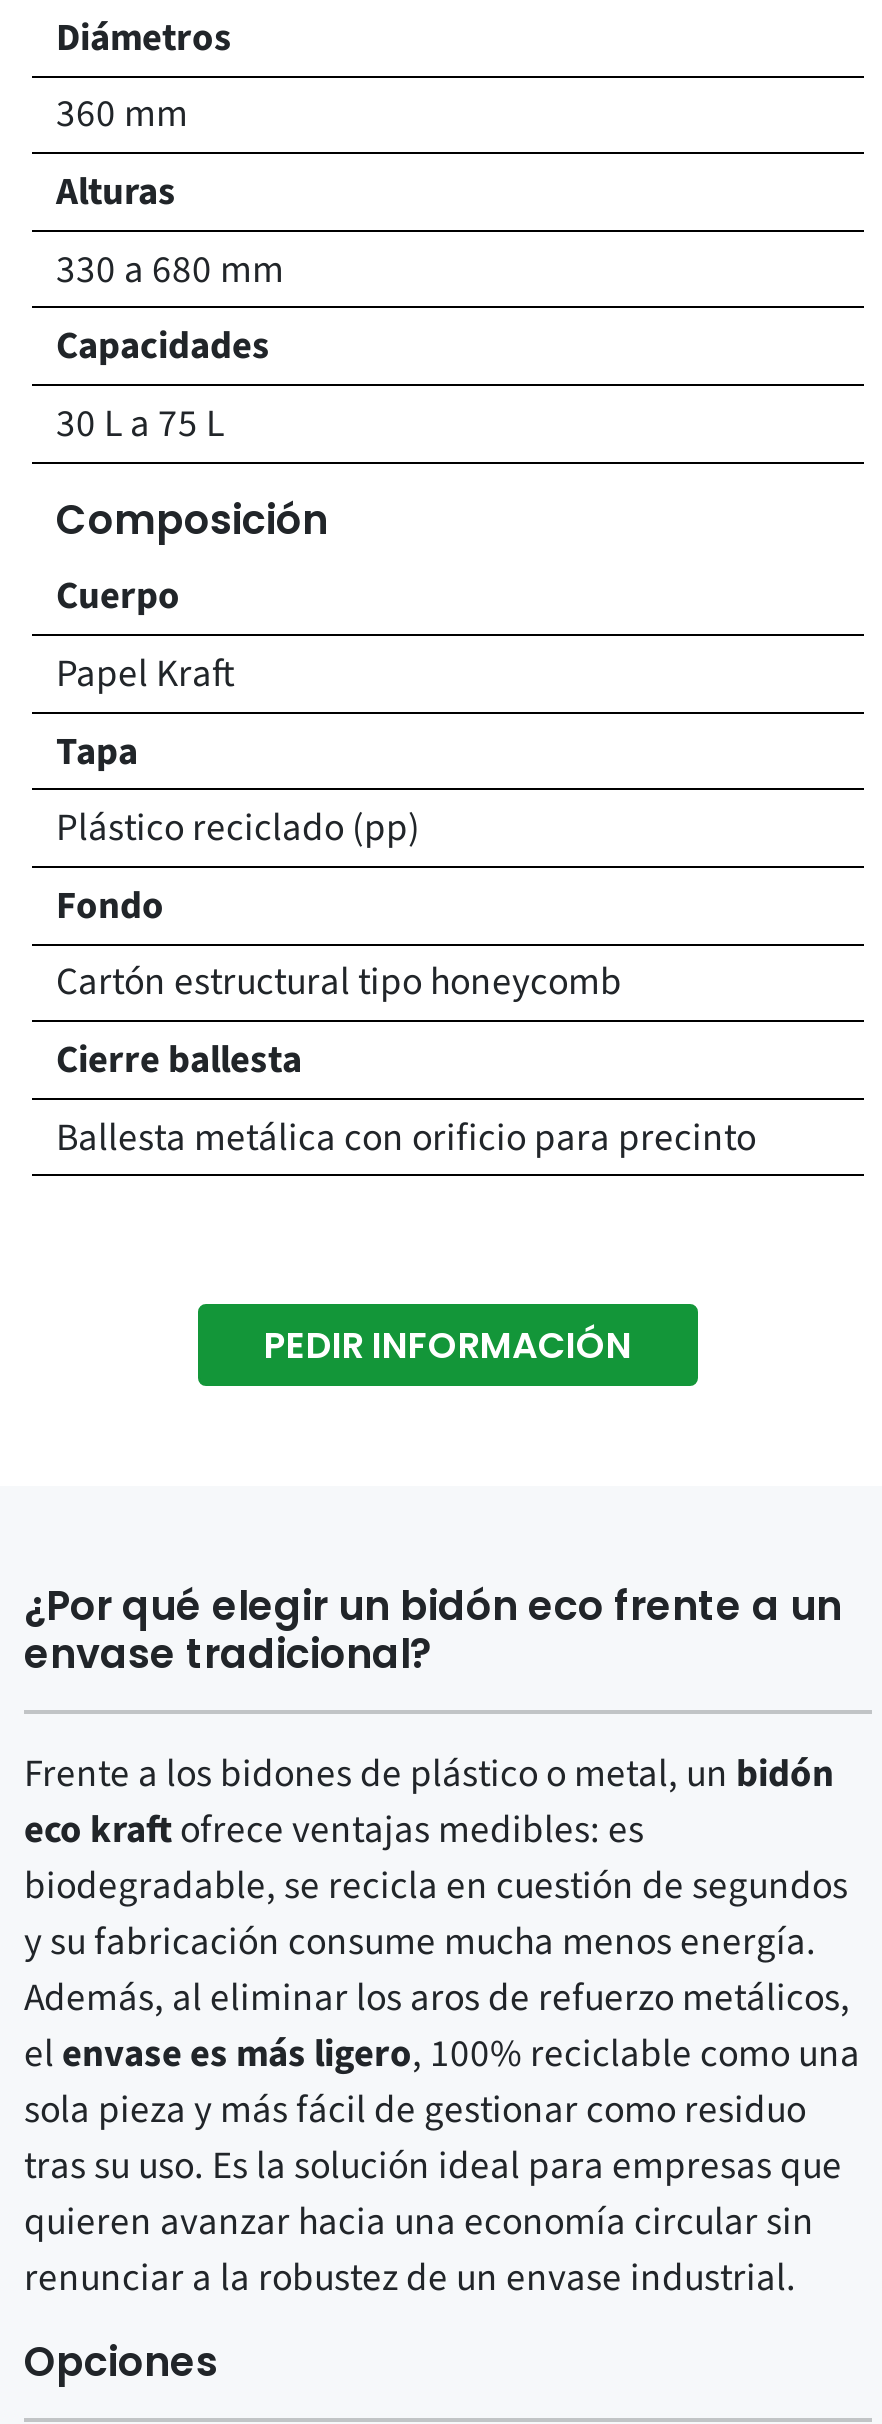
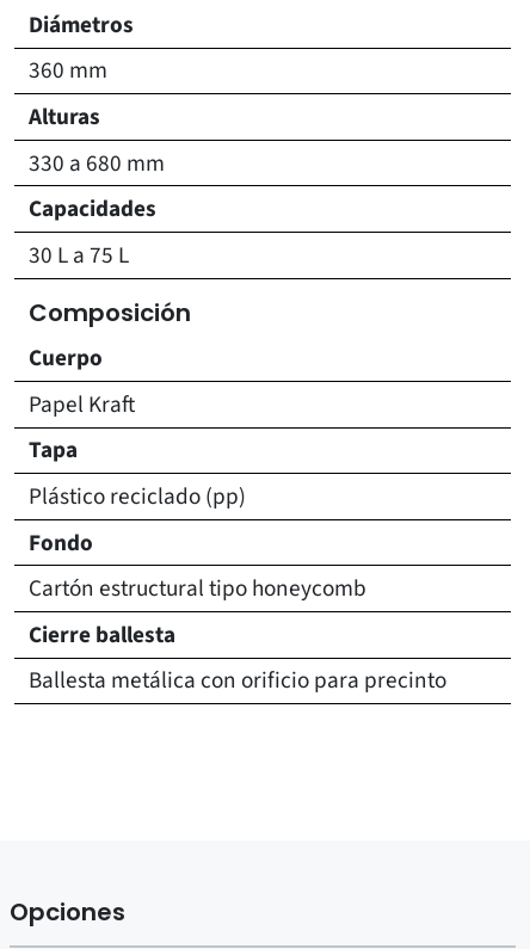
[264,1320,632,1370] PEDIR INFORMACIÓN -> none
[24,1578,860,2306] ¿Por qué elegir un bidón eco frente a un | envase tradicional? | Frente a los bidones de plástico o metal, un bidón | eco kraft ofrece ventajas medibles: es | biodegradable, se recicla en cuestión de segundos | y su fabricación consume mucha menos energía. | Además, al eliminar los aros de refuerzo metálicos, | el envase es más ligero, 100% reciclable como una | sola pieza y más fácil de gestionar como residuo | tras su uso. Es la solución ideal para empresas que | quieren avanzar hacia una economía circular sin | renunciar a la robustez de un envase industrial. -> none

